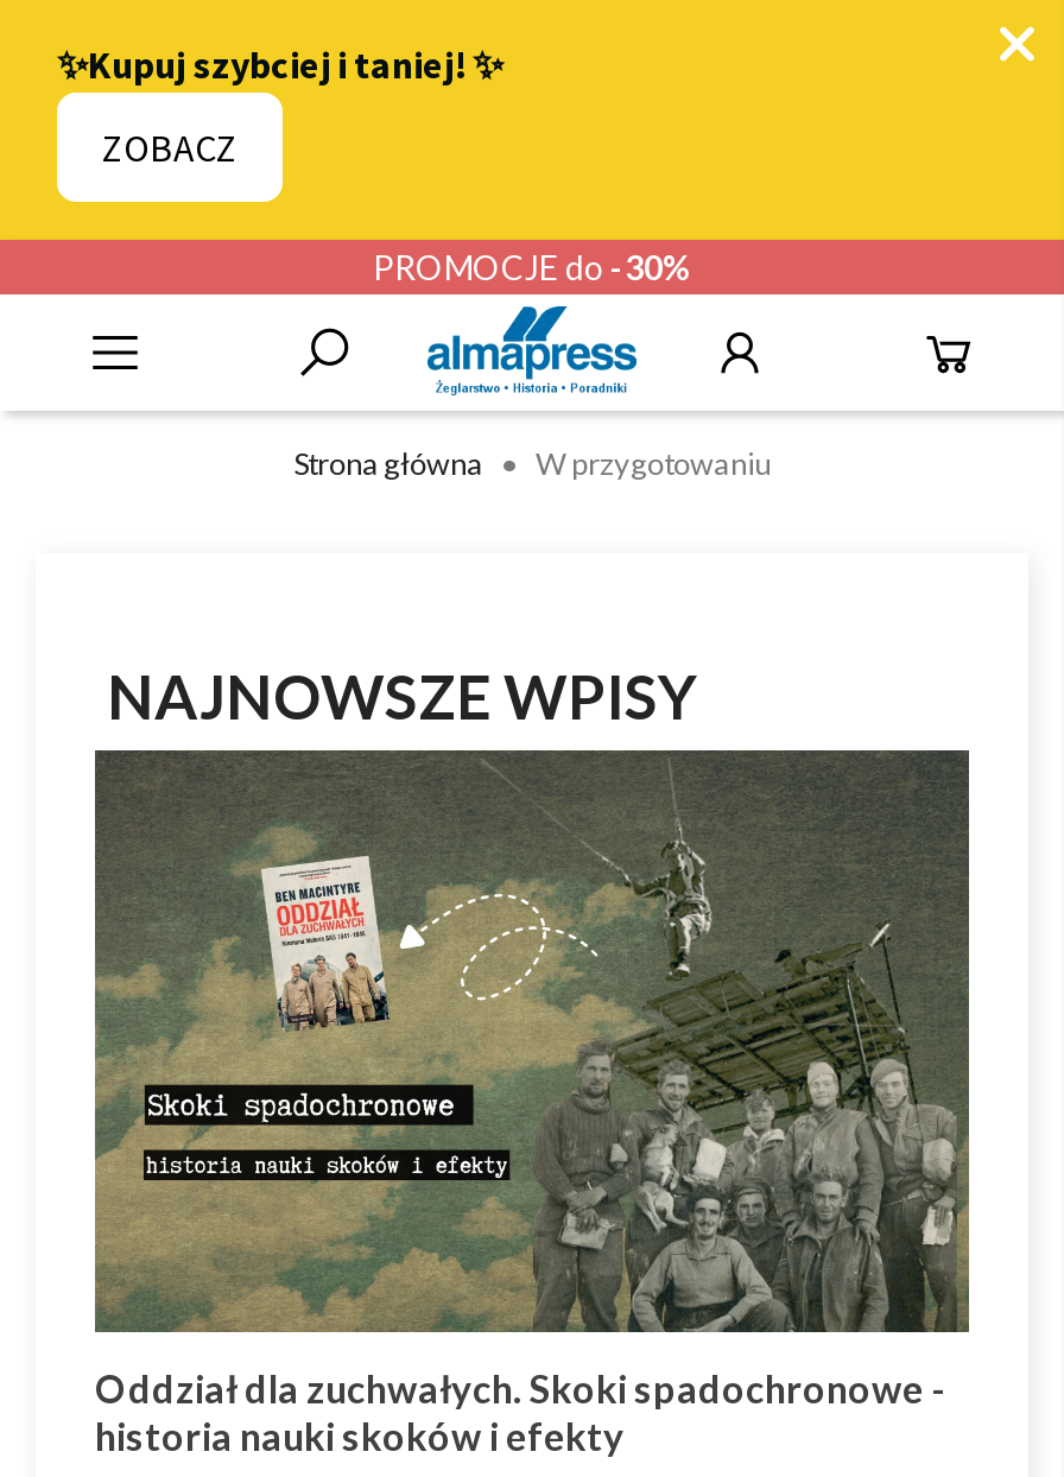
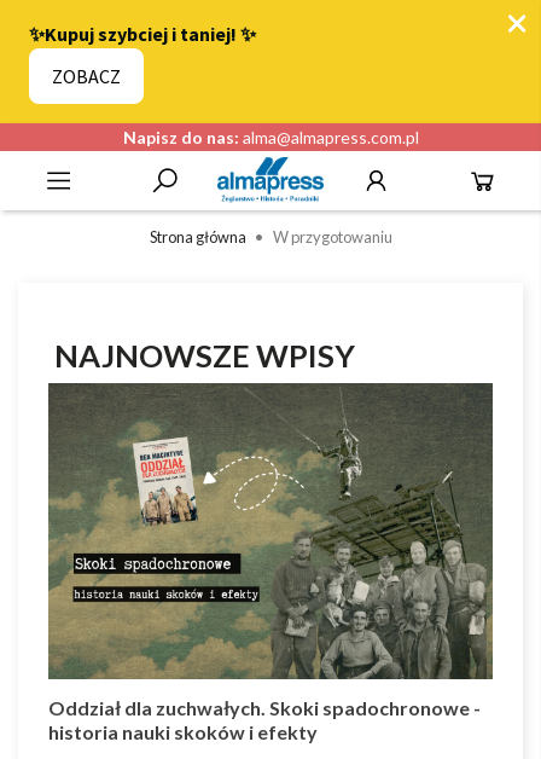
[373,247,691,287] PROMOCJE do -30% -> [123,127,418,147] Napisz do nas: alma@almapress.com.pl

